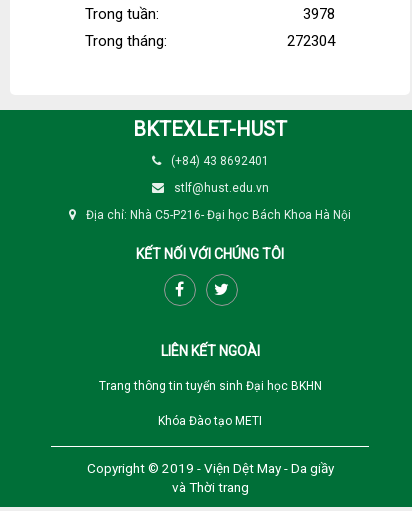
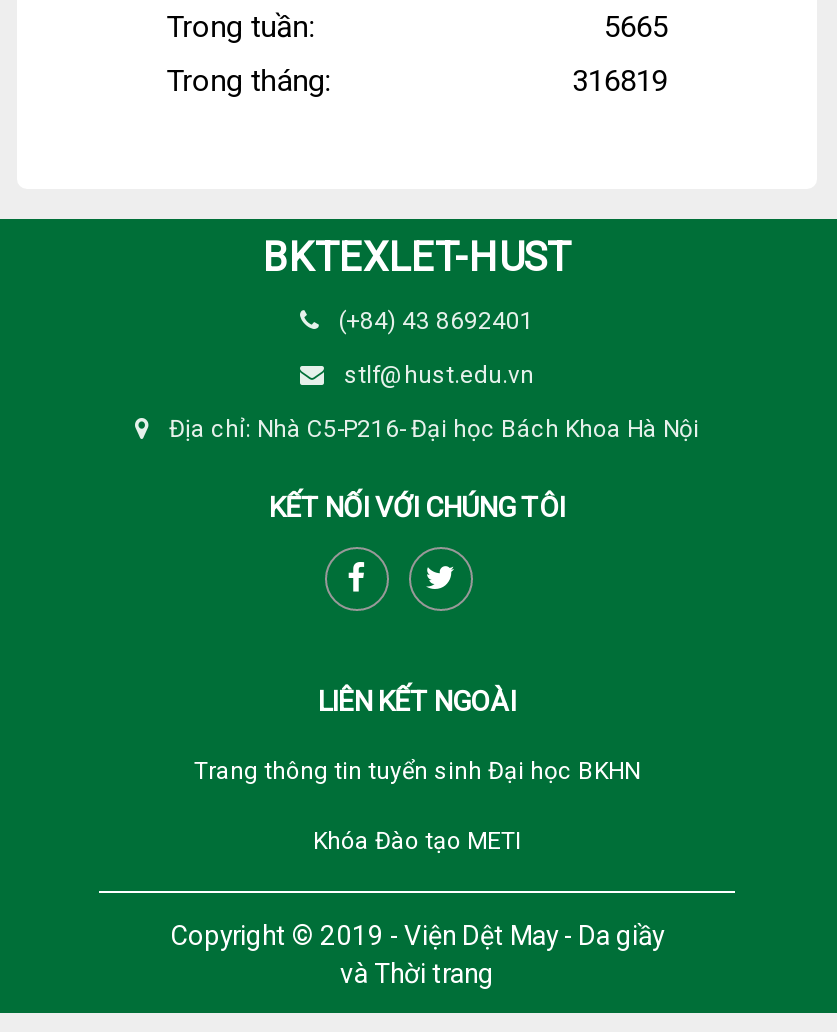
[303,5,335,23] 3978 -> [604,10,668,46] 5665
[287,32,335,50] 272304 -> [572,64,668,100] 316819

